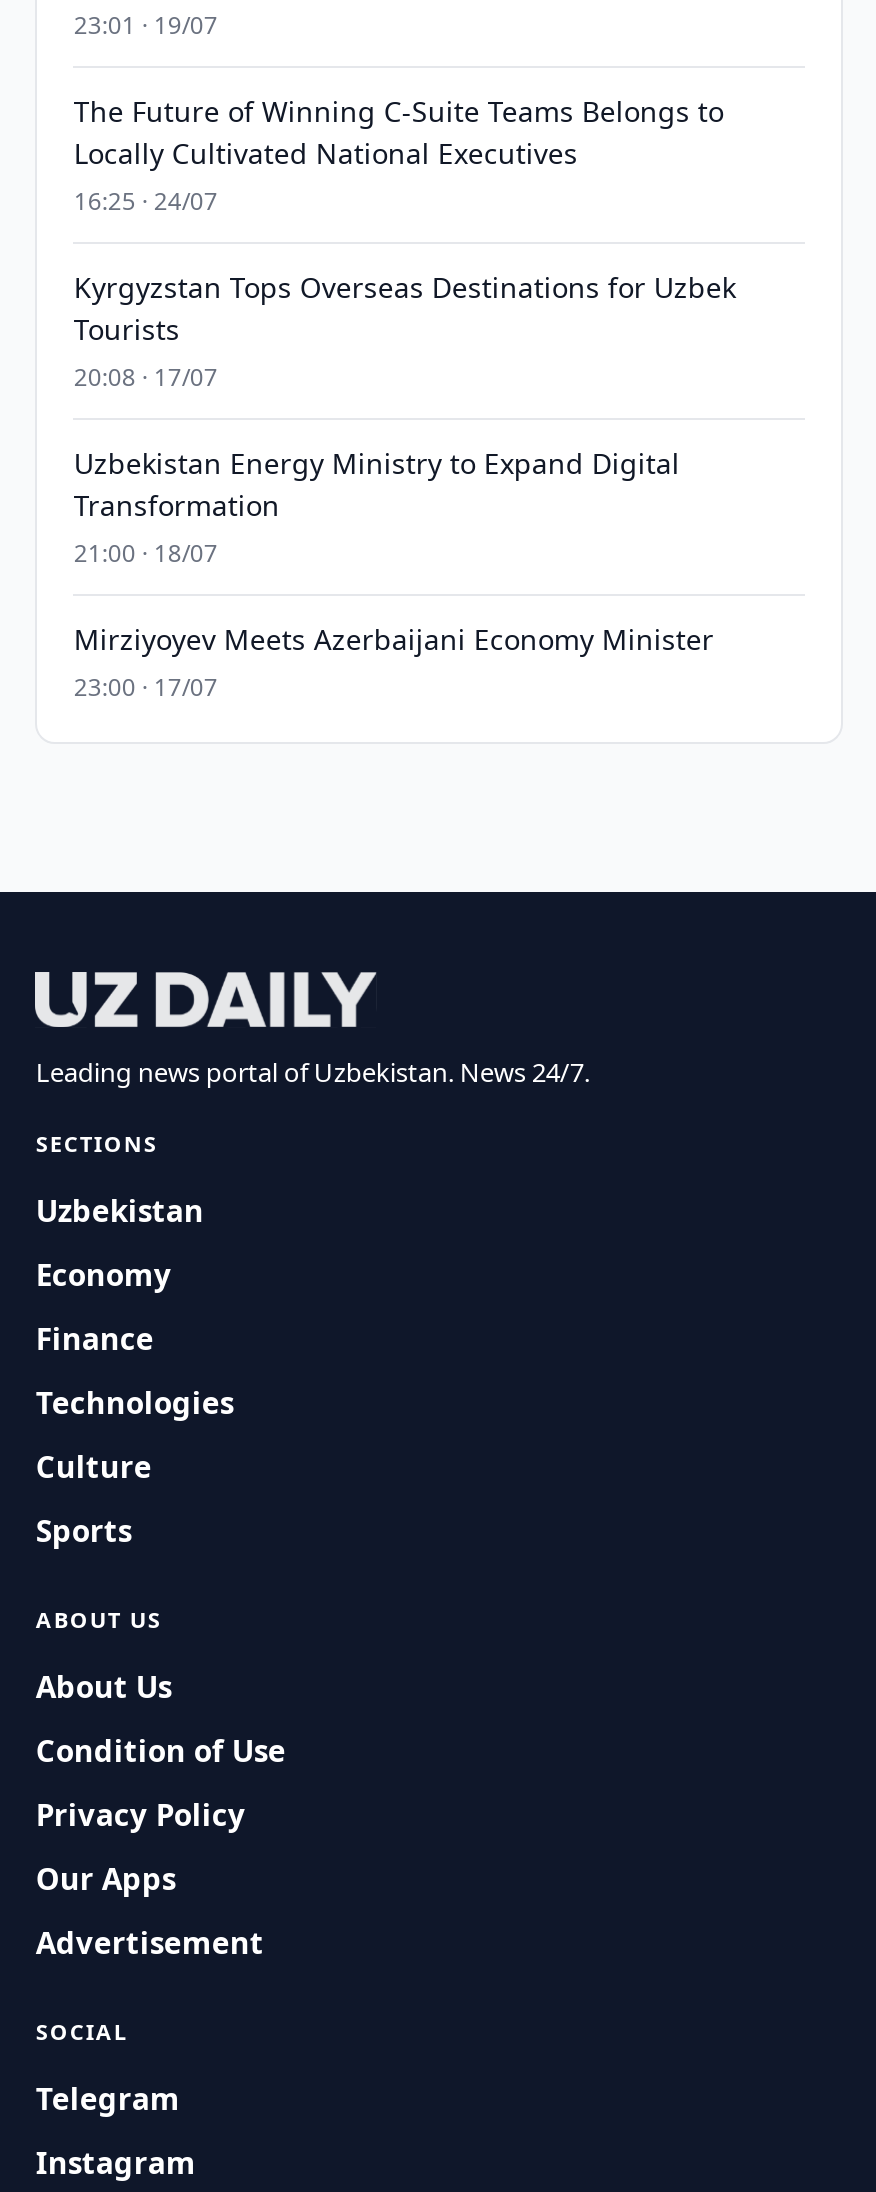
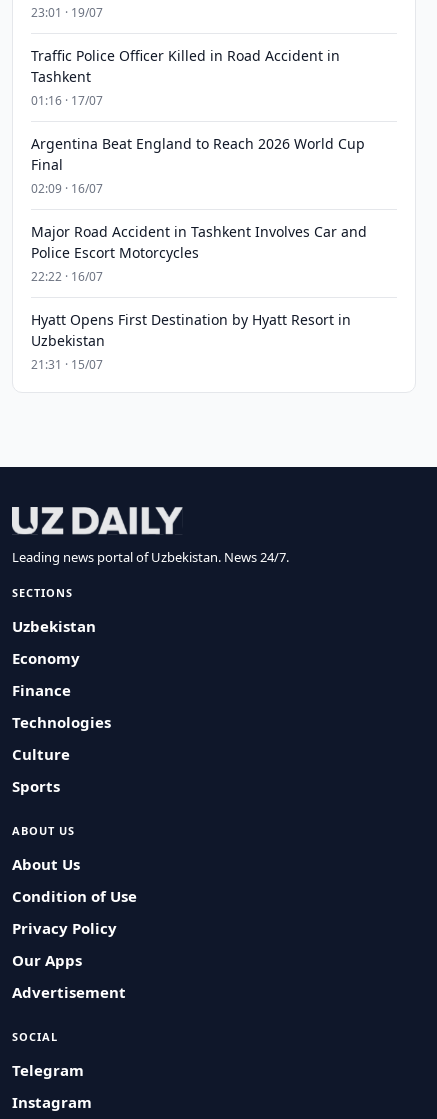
[74,92,724,218] The Future of Winning C-Suite Teams Belongs to | Locally Cultivated National Executives | 16:25 · 24/07 -> [31,46,340,109] Traffic Police Officer Killed in Road Accident in | Tashkent | 01:16 · 17/07
[74,268,736,394] Kyrgyzstan Tops Overseas Destinations for Uzbek | Tourists | 20:08 · 17/07 -> [31,134,365,197] Argentina Beat England to Reach 2026 World Cup | Final | 02:09 · 16/07
[74,444,680,570] Uzbekistan Energy Ministry to Expand Digital | Transformation | 21:00 · 18/07 -> [31,222,367,285] Major Road Accident in Tashkent Involves Car and | Police Escort Motorcycles | 22:22 · 16/07
[74,620,714,704] Mirziyoyev Meets Azerbaijani Economy Minister | 23:00 · 17/07 -> [31,310,351,373] Hyatt Opens First Destination by Hyatt Resort in | Uzbekistan | 21:31 · 15/07

